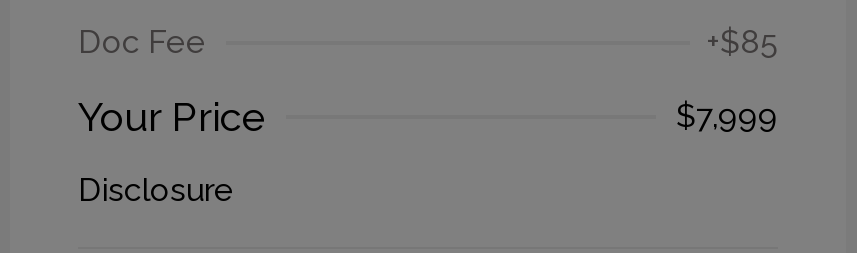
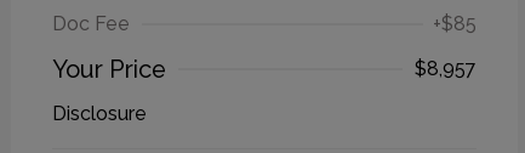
[676,97,778,135] $7,999 -> [415,58,477,81] $8,957

